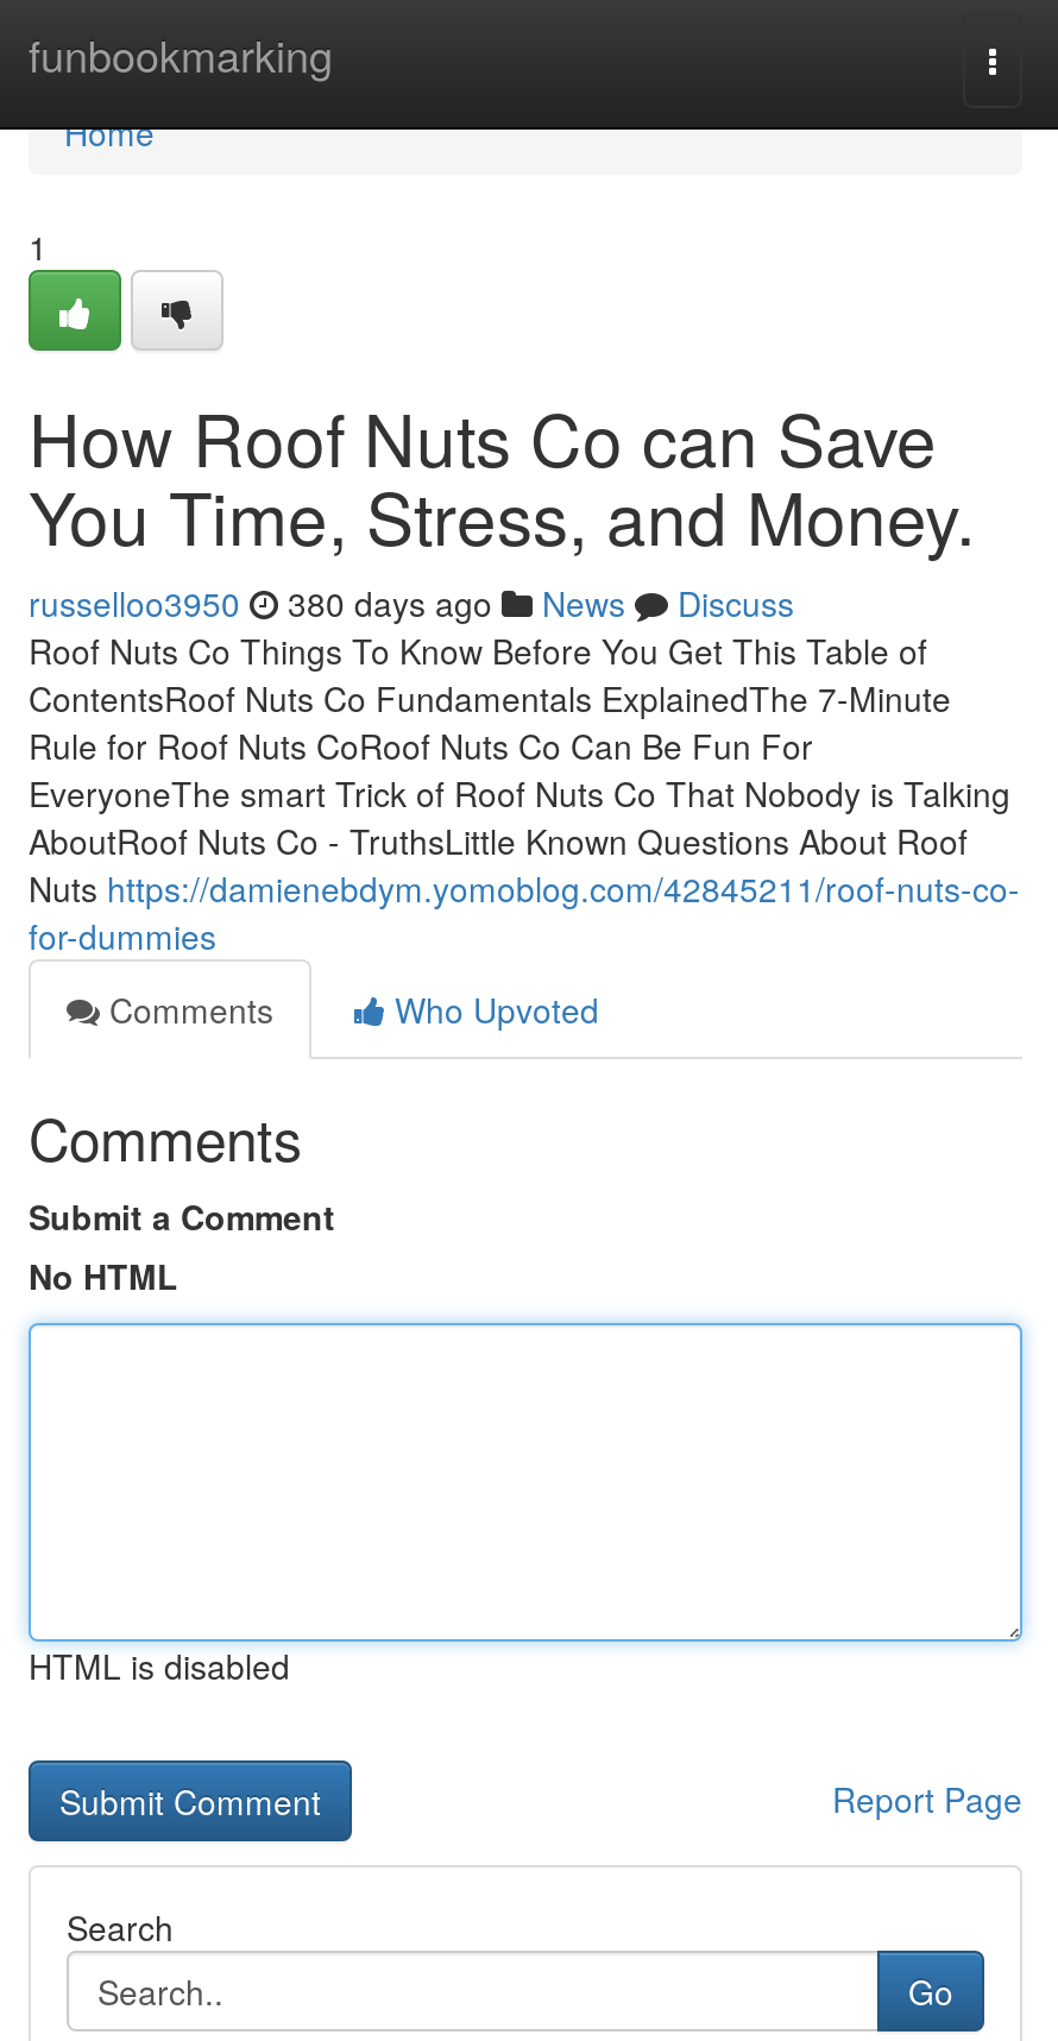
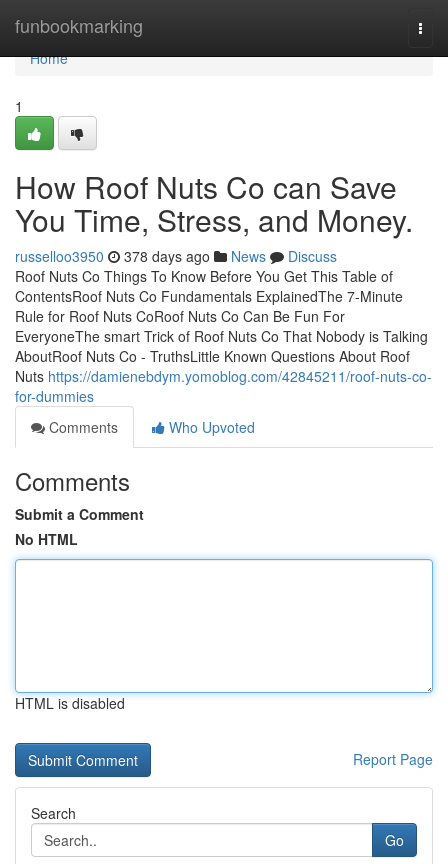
[29,579,794,626] russelloo3950 380 days ago News Discuss -> [15,246,337,266] russelloo3950 378 days ago News Discuss

